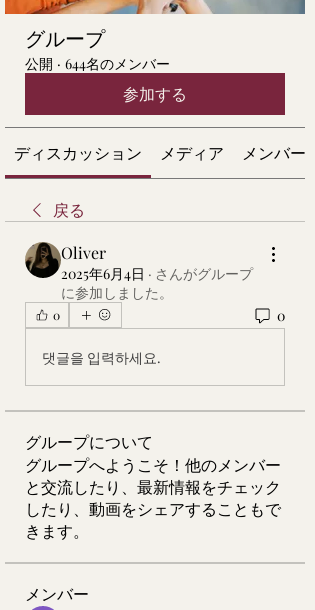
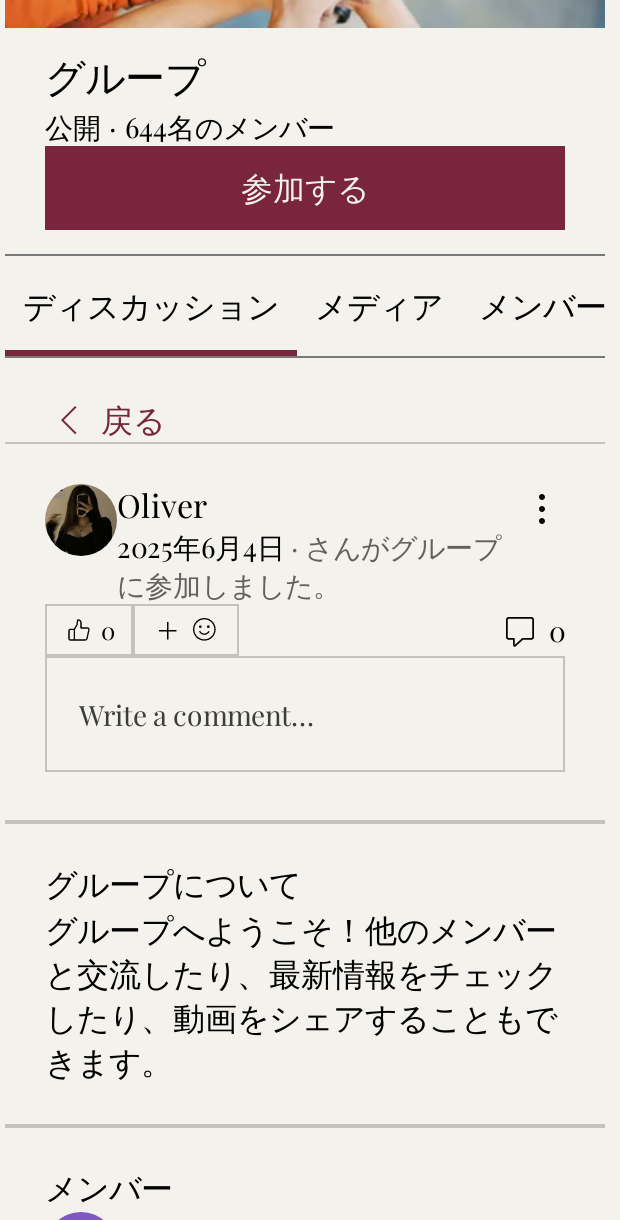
[42,347,161,366] 댓글을 입력하세요. -> [79,695,315,733] Write a comment...

